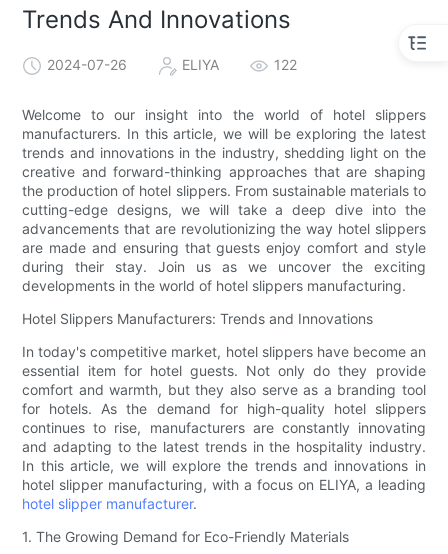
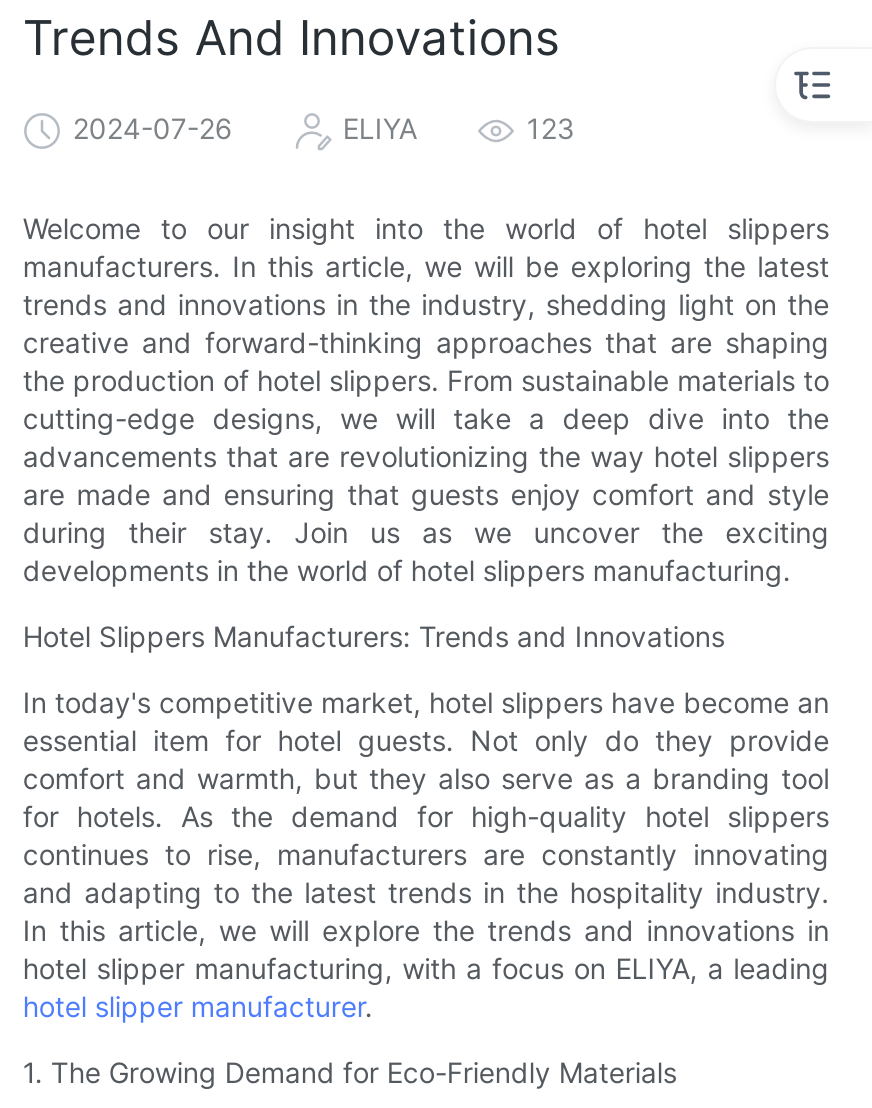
[274,56,297,73] 122 -> [527,111,575,145] 123

